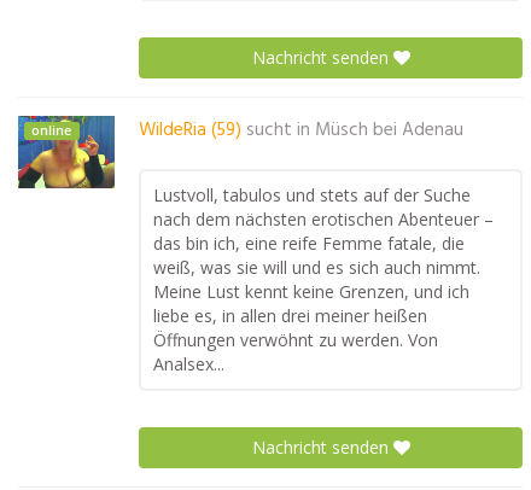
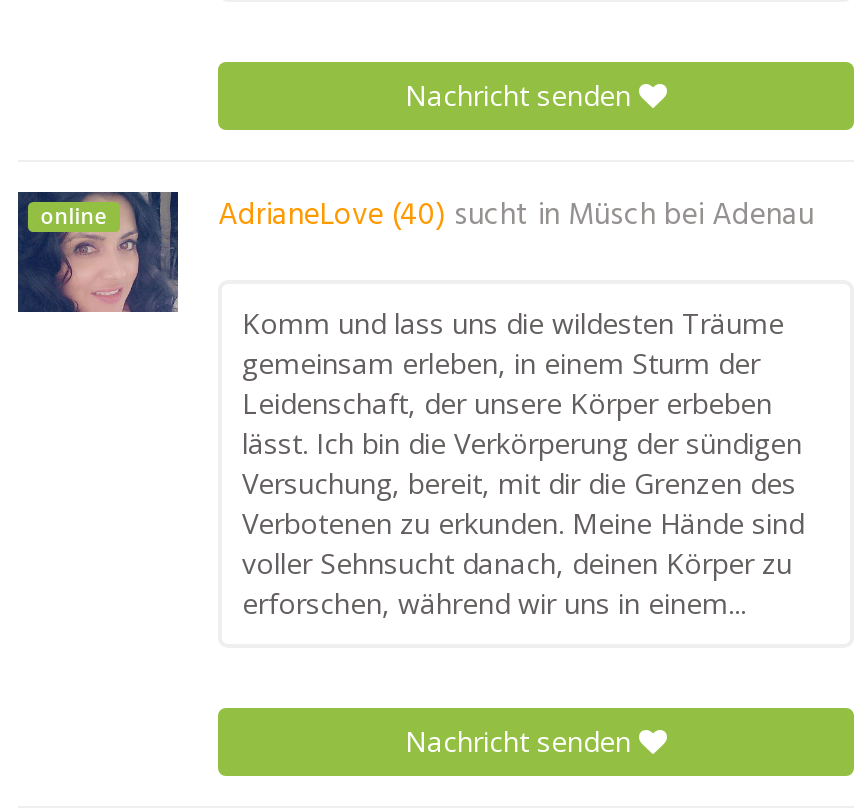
[17,115,463,189] [image] | WildeRia (59) sucht in Müsch bei Adenau -> [16,190,814,314] [image] | AdrianeLove (40) sucht in Müsch bei Adenau
[153,183,494,375] Lustvoll, tabulos und stets auf der Suche | nach dem nächsten erotischen Abenteuer – | das bin ich, eine reife Femme fatale, die | weiß, was sie will und es sich auch nimmt. | Meine Lust kennt keine Grenzen, und ich | liebe es, in allen drei meiner heißen | Öffnungen verwöhnt zu werden. Von | Analsex... -> [242,303,804,621] Komm und lass uns die wildesten Träume | gemeinsam erleben, in einem Sturm der | Leidenschaft, der unsere Körper erbeben | lässt. Ich bin die Verkörperung der sündigen | Versuchung, bereit, mit dir die Grenzen des | Verbotenen zu erkunden. Meine Hände sind | voller Sehnsucht danach, deinen Körper zu | erforschen, während wir uns in einem...

